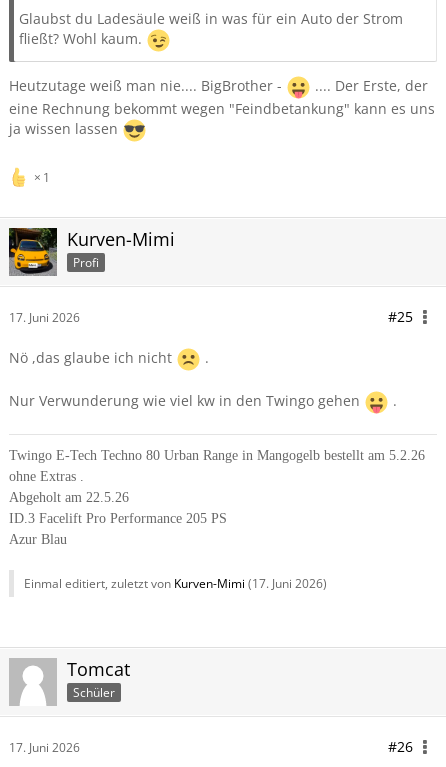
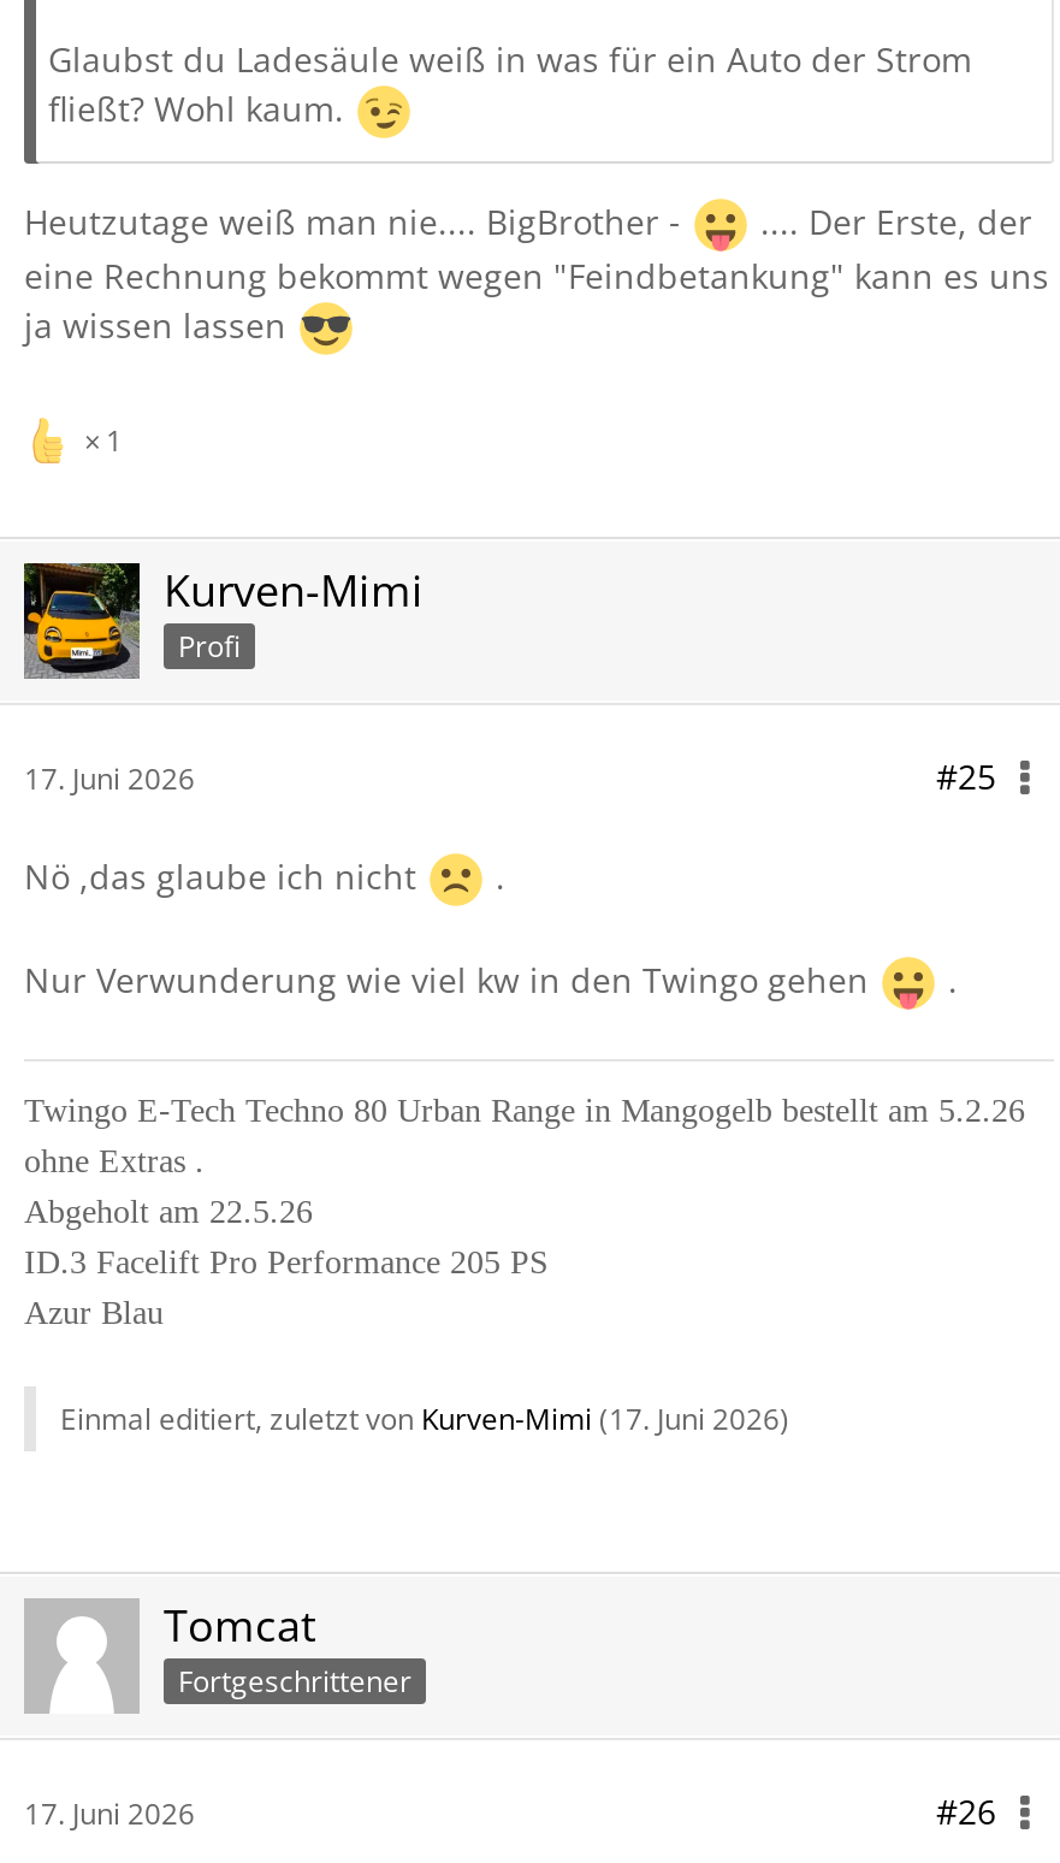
[73,684,115,701] Schüler -> [178,1660,411,1701] Fortgeschrittener

